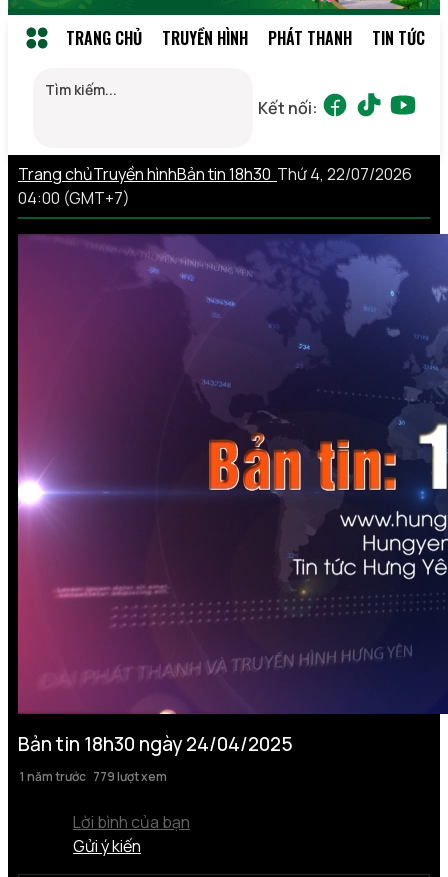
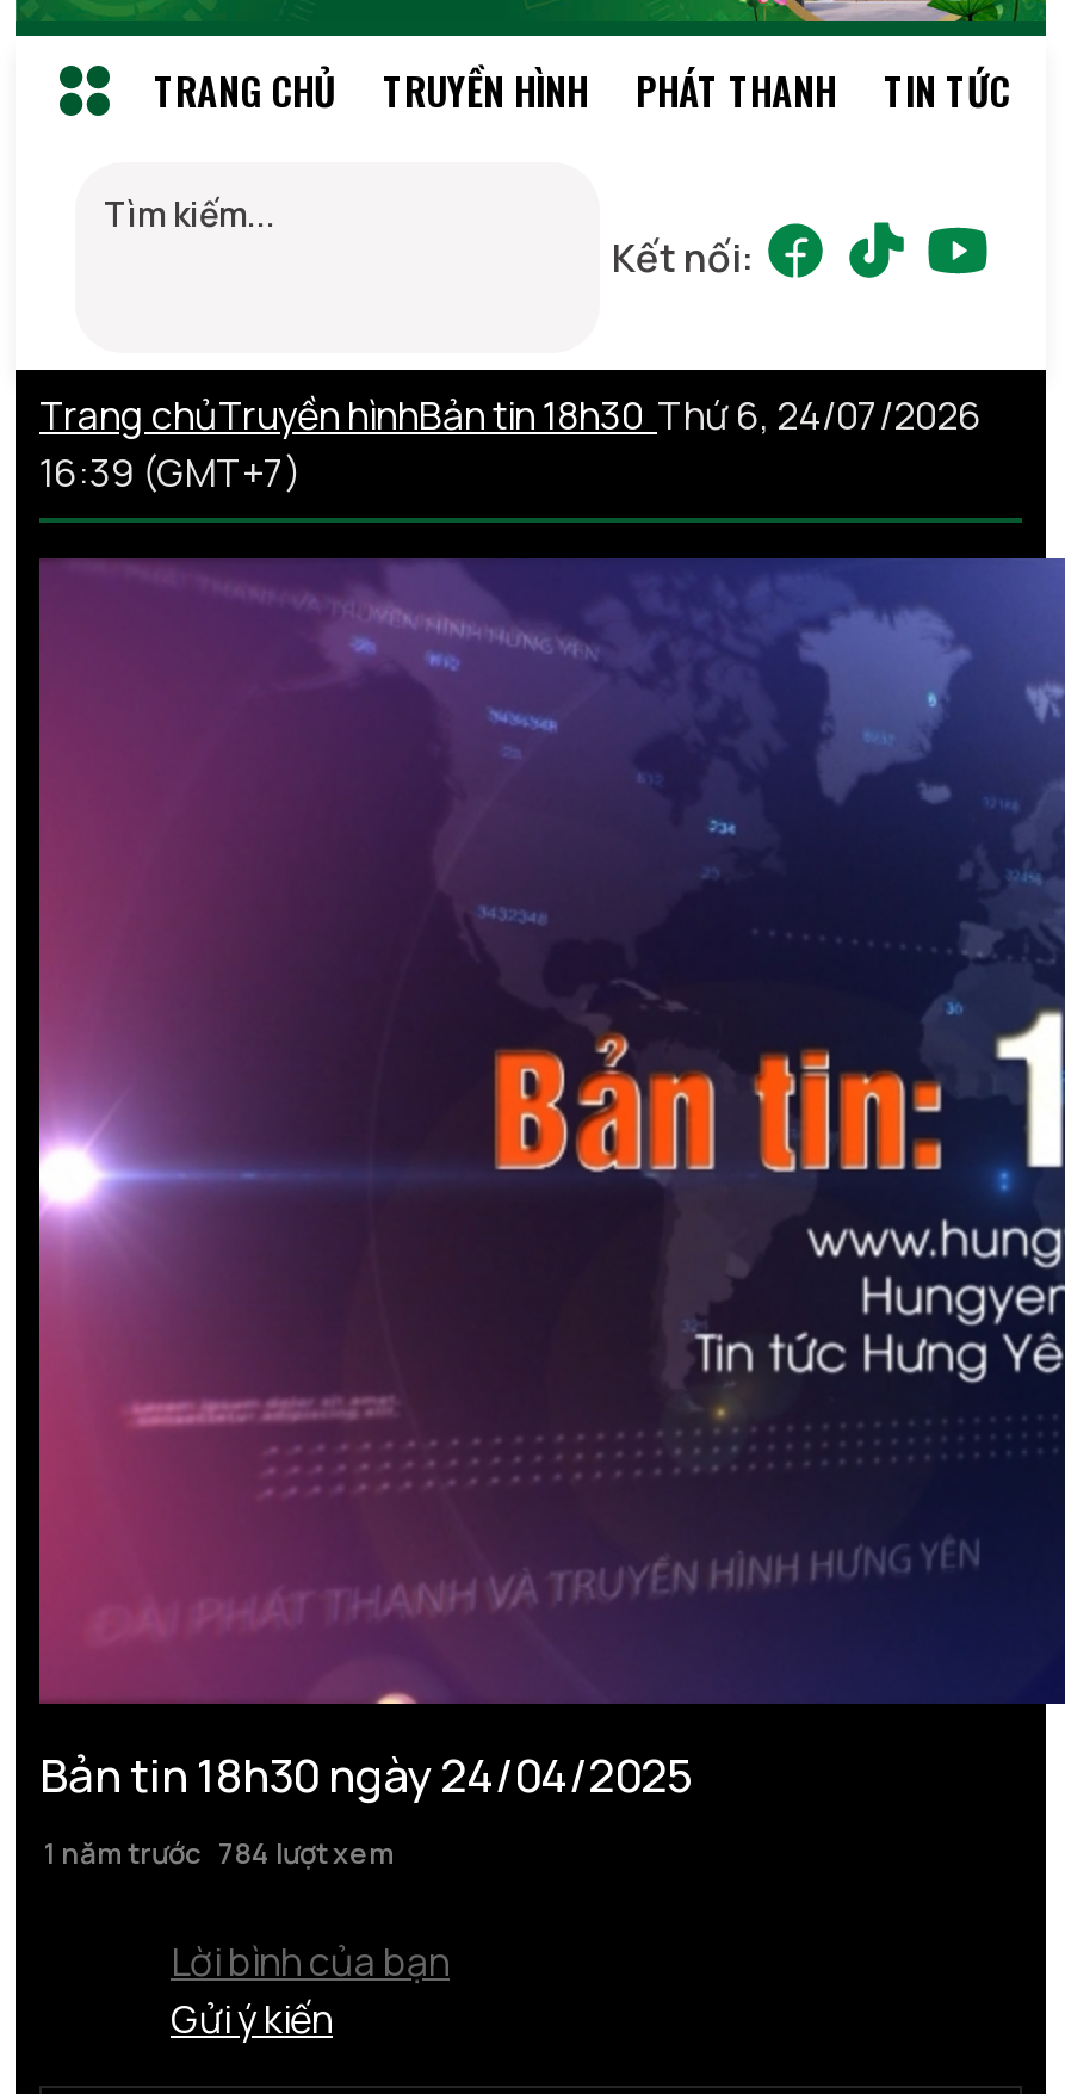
[18,163,412,185] Trang chủTruyền hìnhBản tin 18h30 Thứ 4, 22/07/2026 -> [39,388,982,441] Trang chủTruyền hìnhBản tin 18h30 Thứ 6, 24/07/2026
[18,187,130,209] 04:00 (GMT+7) -> [39,446,302,498] 16:39 (GMT+7)
[18,768,167,785] 1 năm trước 779 lượt xem -> [39,1832,395,1873] 1 năm trước 784 lượt xem

